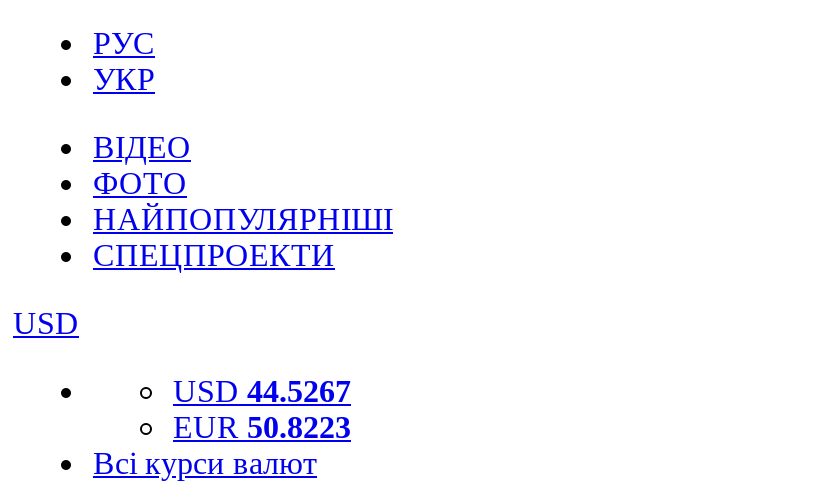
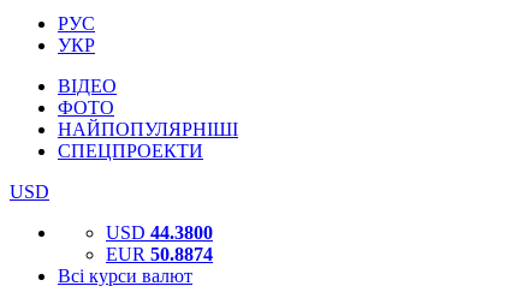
[173,374,351,408] USD 44.5267 -> [106,222,213,243] USD 44.3800
[173,410,351,444] EUR 50.8223 -> [106,244,213,264] EUR 50.8874

